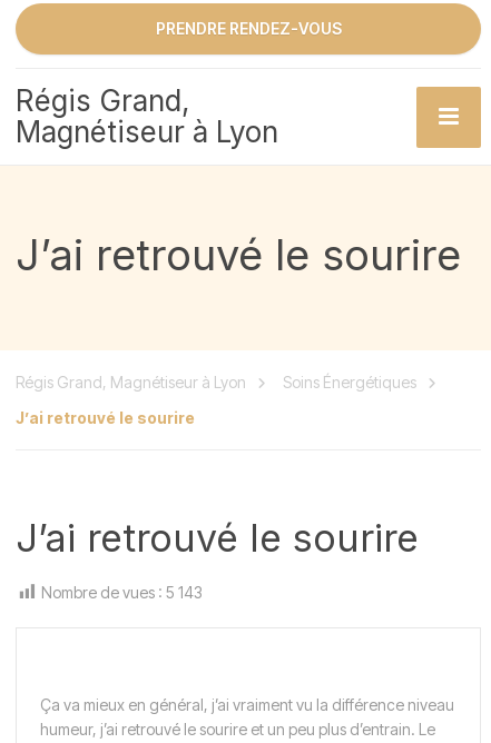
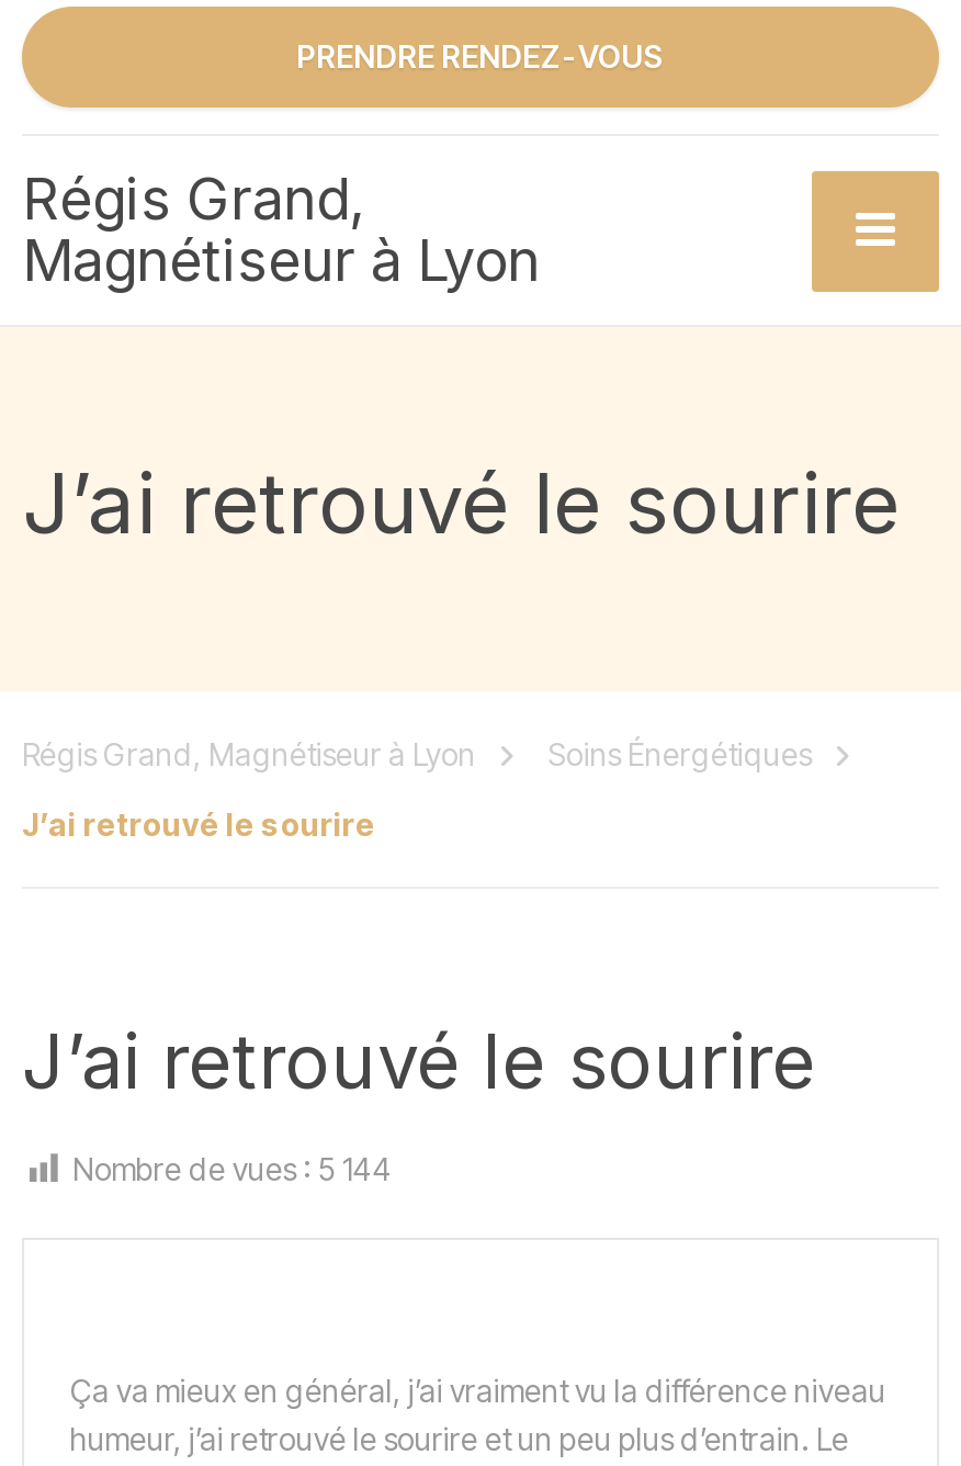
[41,583,203,602] Nombre de vues : 5 143 -> [72,1150,393,1187] Nombre de vues : 5 144

